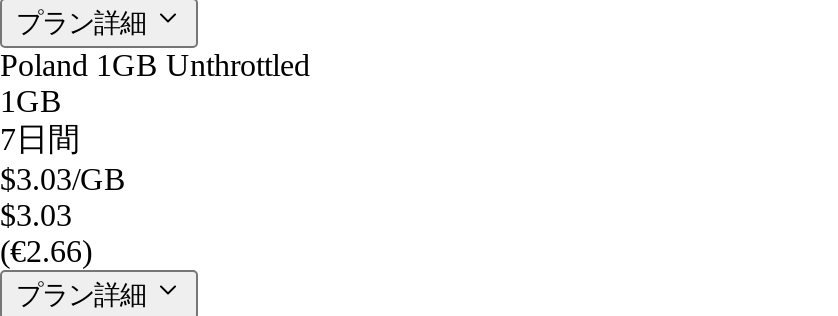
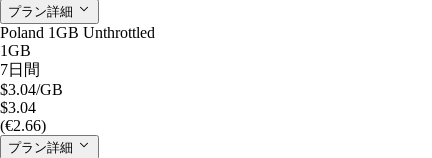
[0,161,126,195] $3.03/GB -> [0,81,63,98] $3.04/GB
[0,197,72,231] $3.03 -> [0,99,36,116] $3.04

